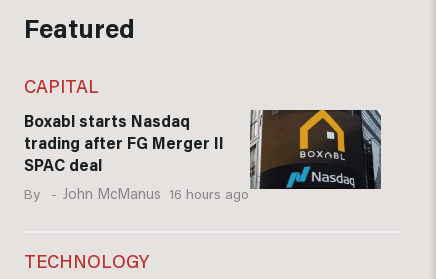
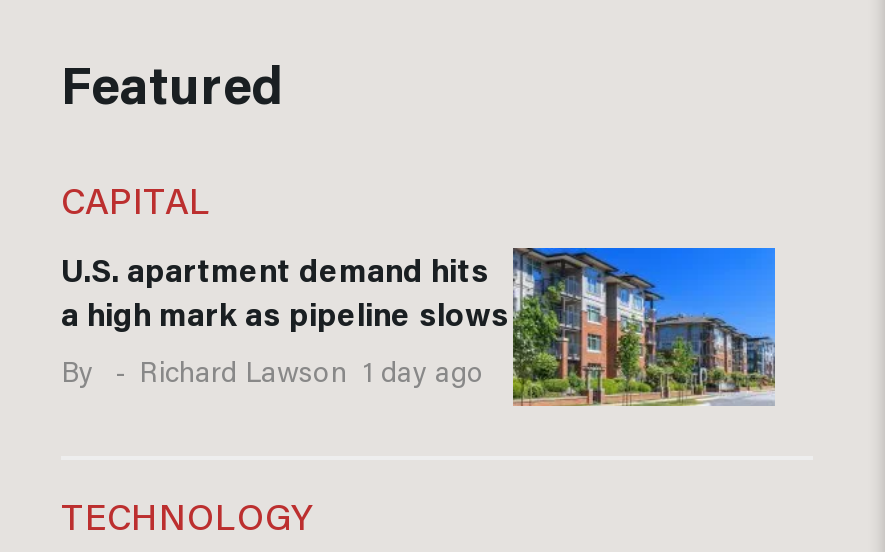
[24,110,224,175] Boxabl starts Nasdaq | trading after FG Merger II | SPAC deal -> [61,247,509,333] U.S. apartment demand hits | a high mark as pipeline slows
[63,109,382,203] [image] | 16 hours ago | John McManus -> [139,246,777,408] [image] | 1 day ago | Richard Lawson

